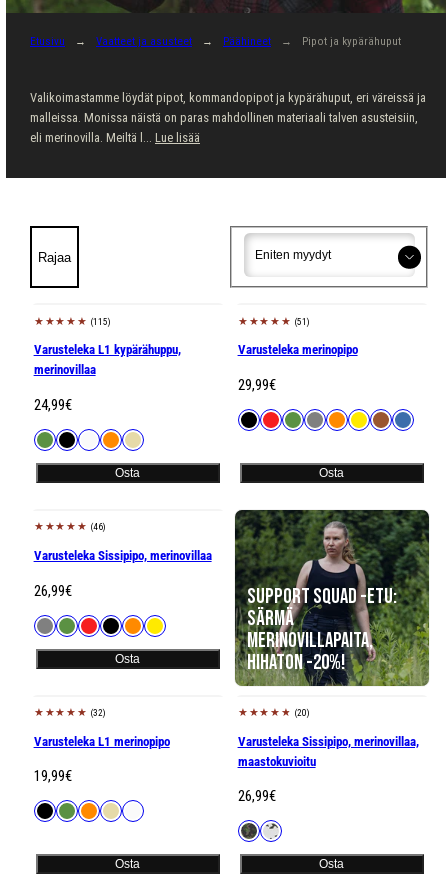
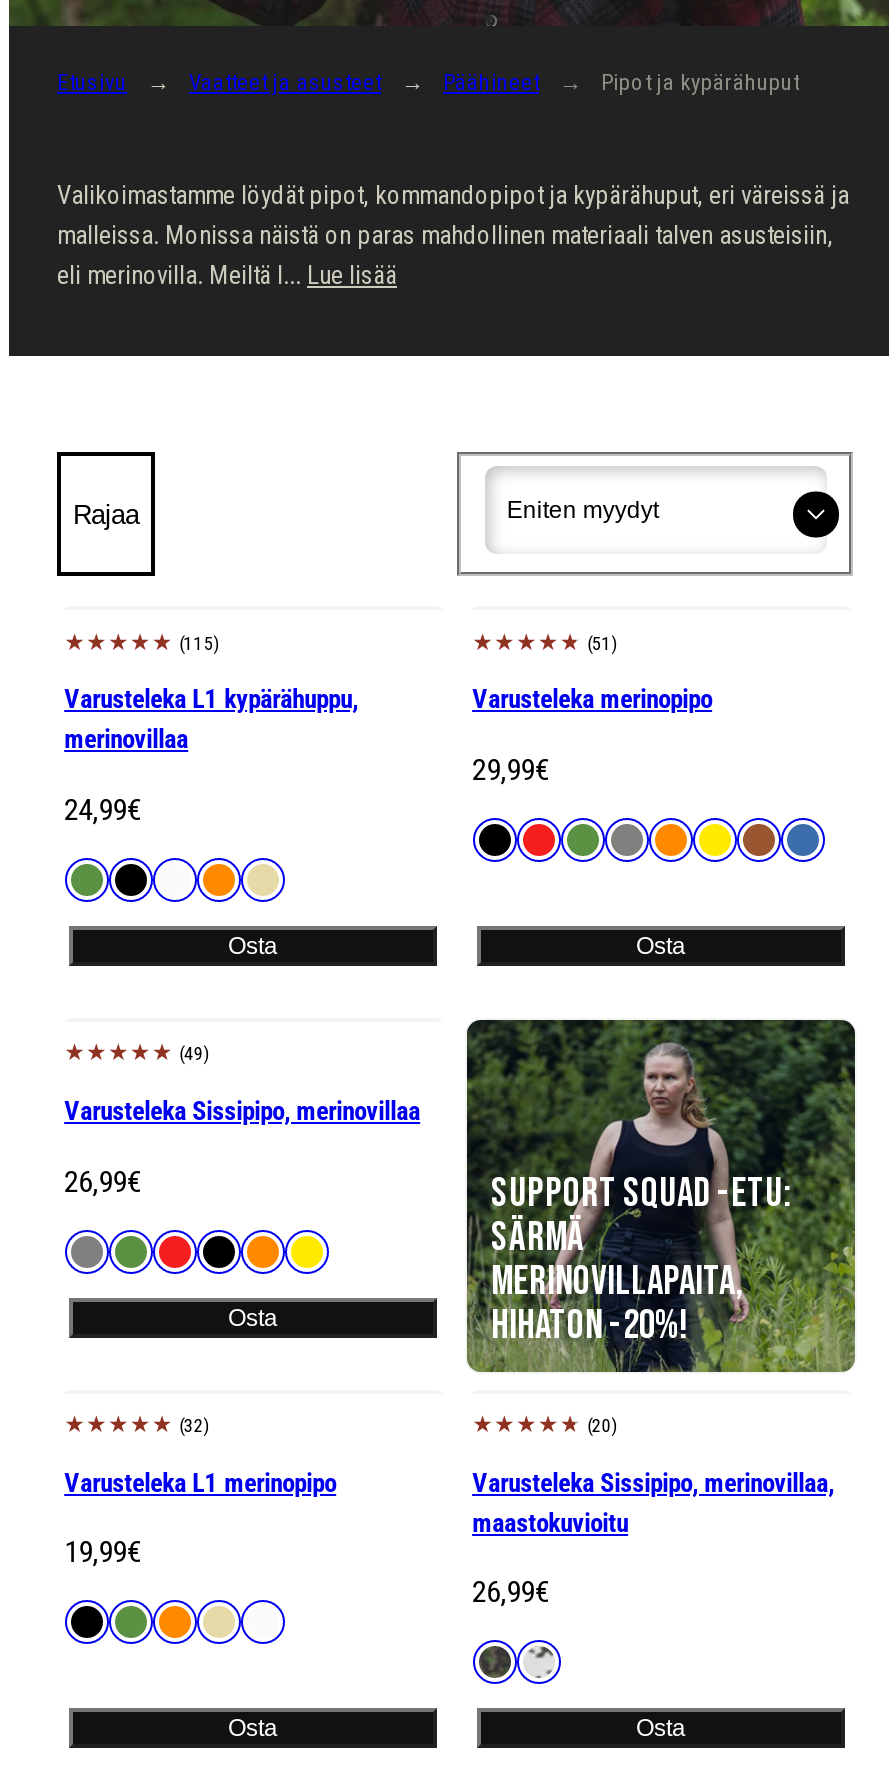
[91,521,106,532] (46) -> [180,1042,210,1064] (49)

